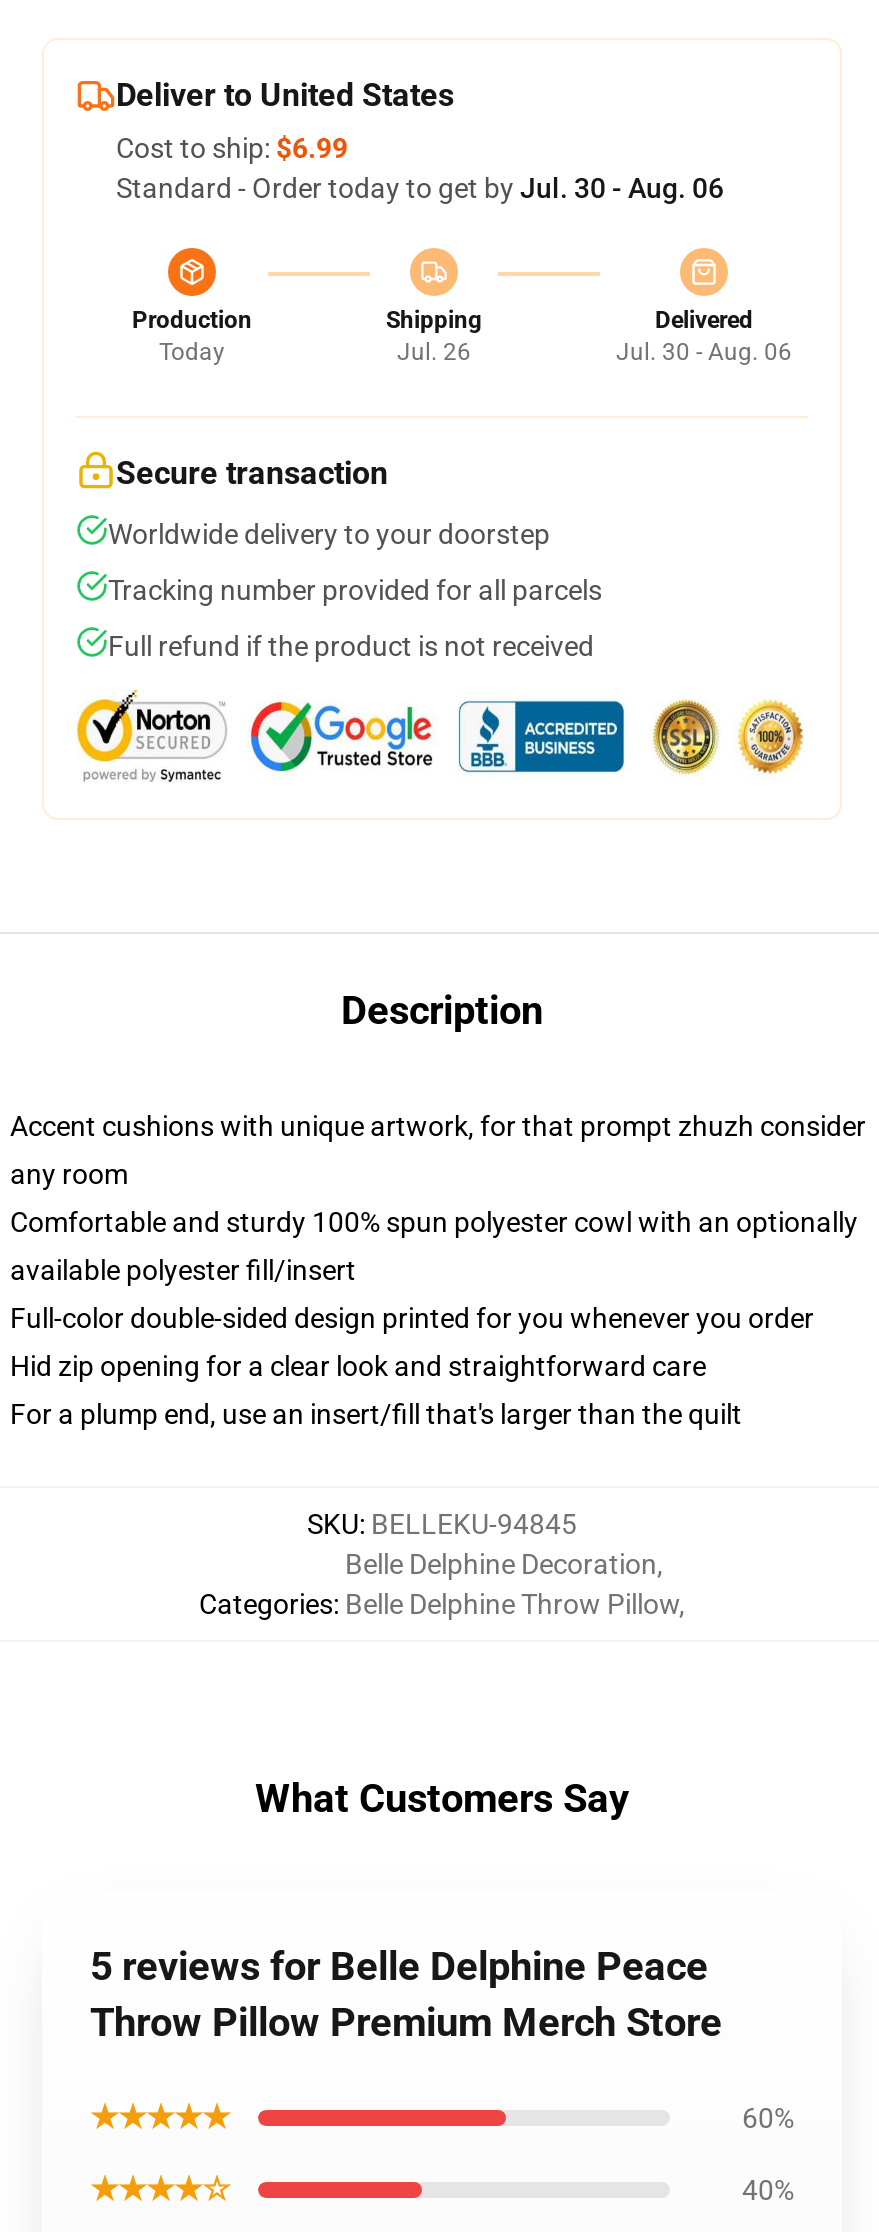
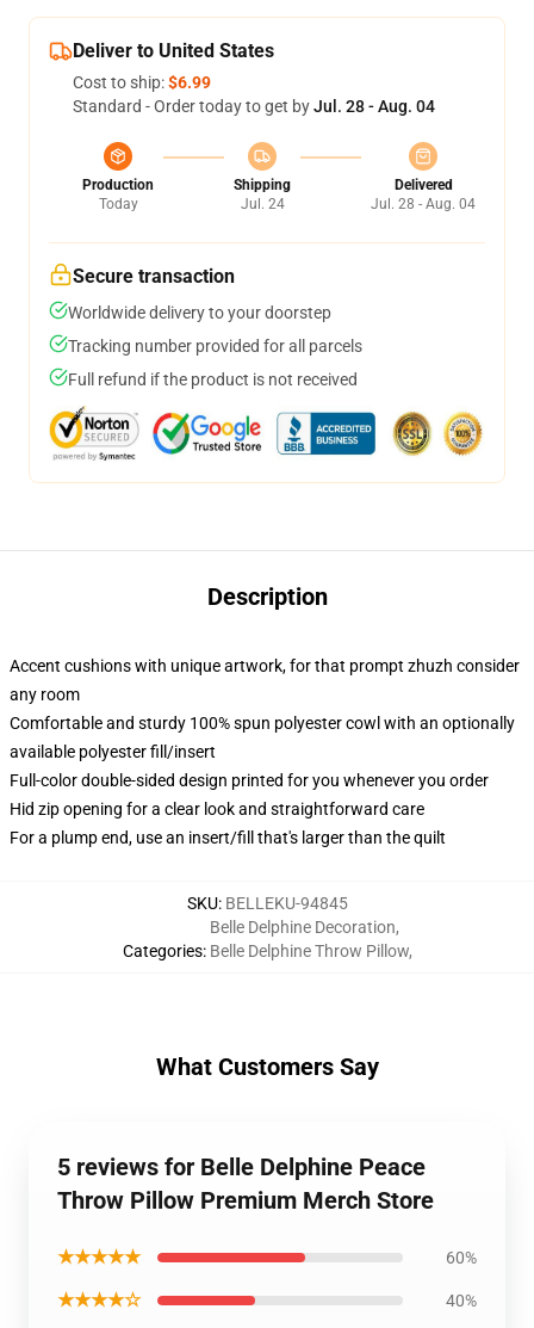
[116,172,724,204] Standard - Order today to get by Jul. 30 - Aug. 06 -> [73,97,435,116] Standard - Order today to get by Jul. 28 - Aug. 04
[397,338,471,366] Jul. 26 -> [240,196,284,212] Jul. 24
[616,338,792,366] Jul. 30 - Aug. 06 -> [371,196,476,212] Jul. 28 - Aug. 04

